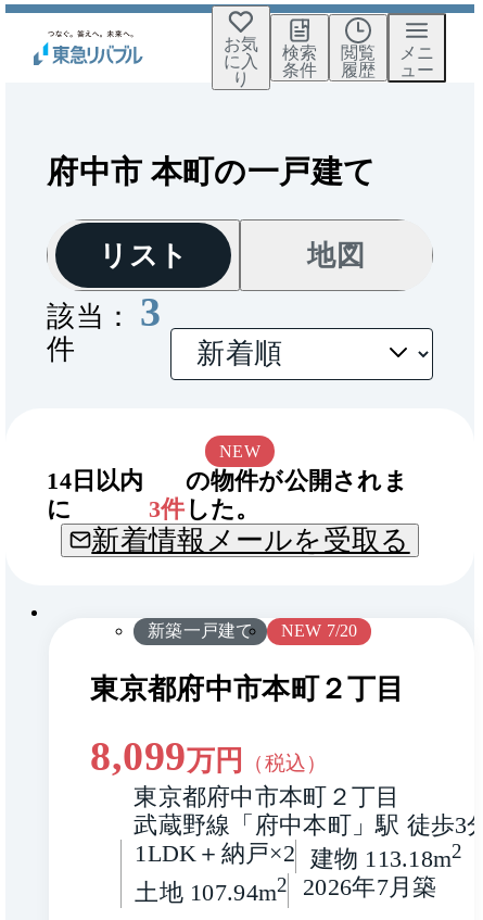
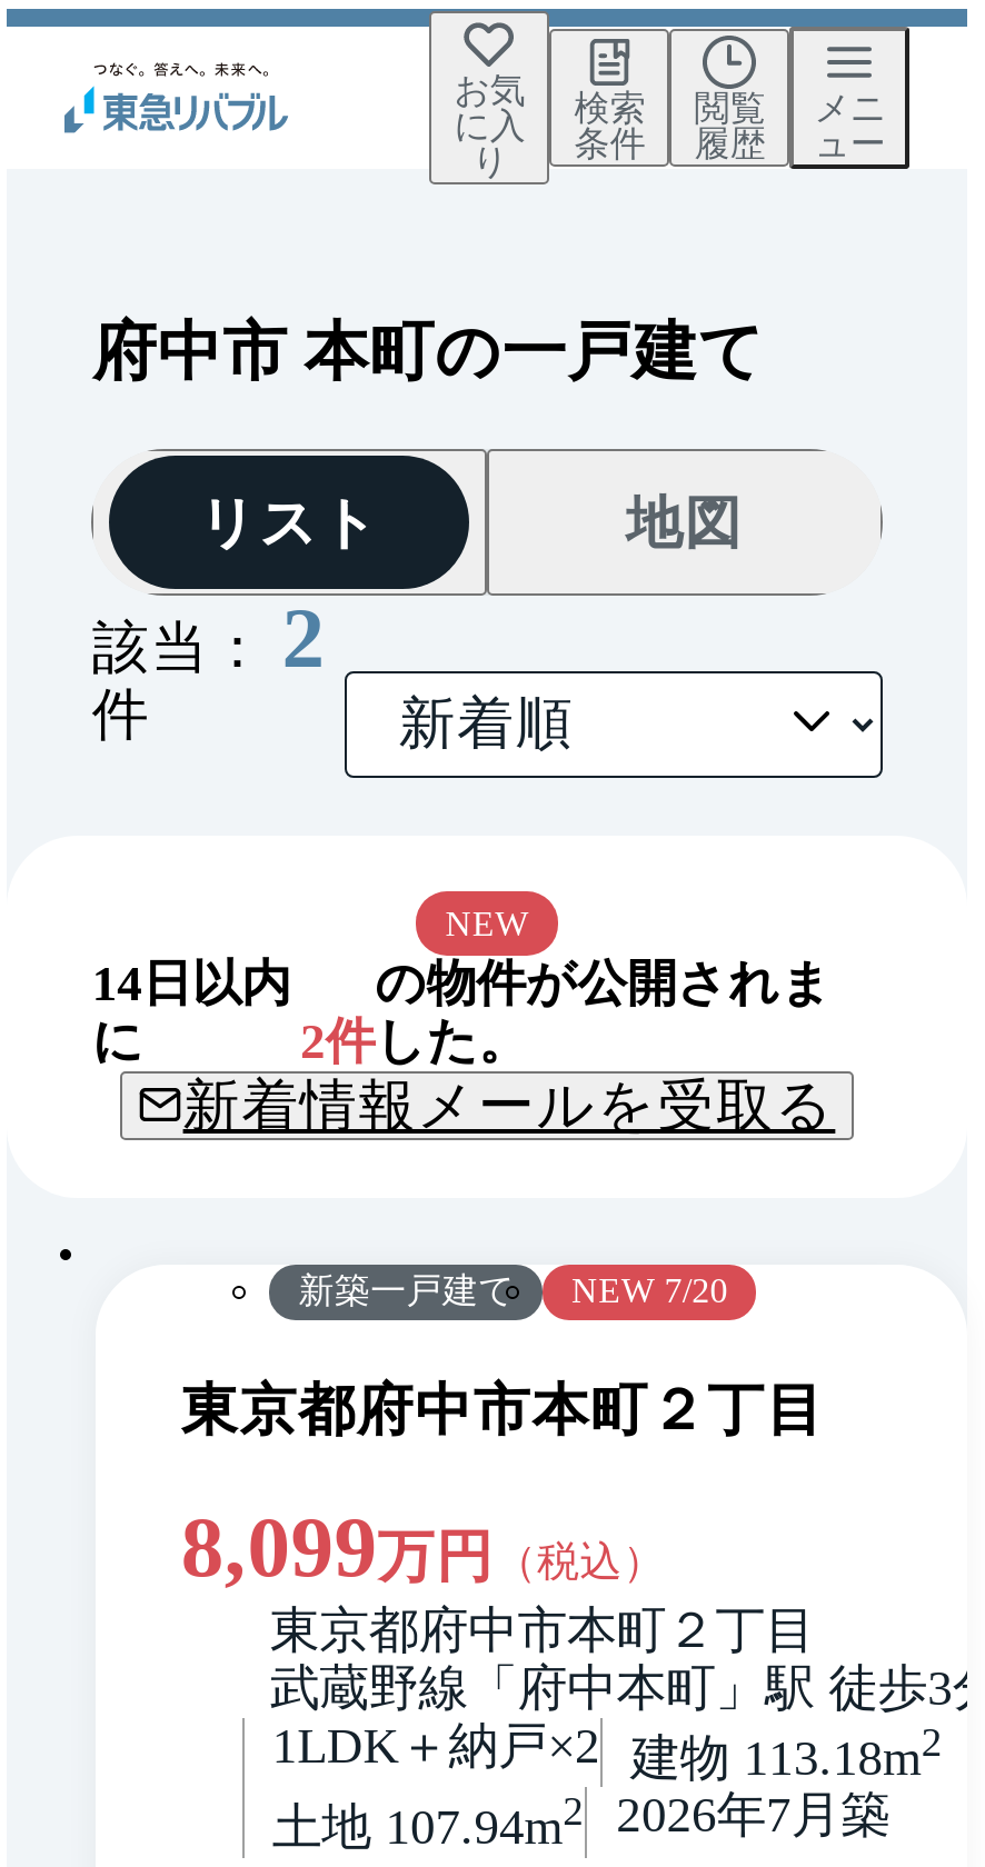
[47,289,161,335] 該当： 3 -> [92,592,325,685] 該当： 2
[149,495,260,522] 3件 した。 -> [300,1013,528,1069] 2件 した。

